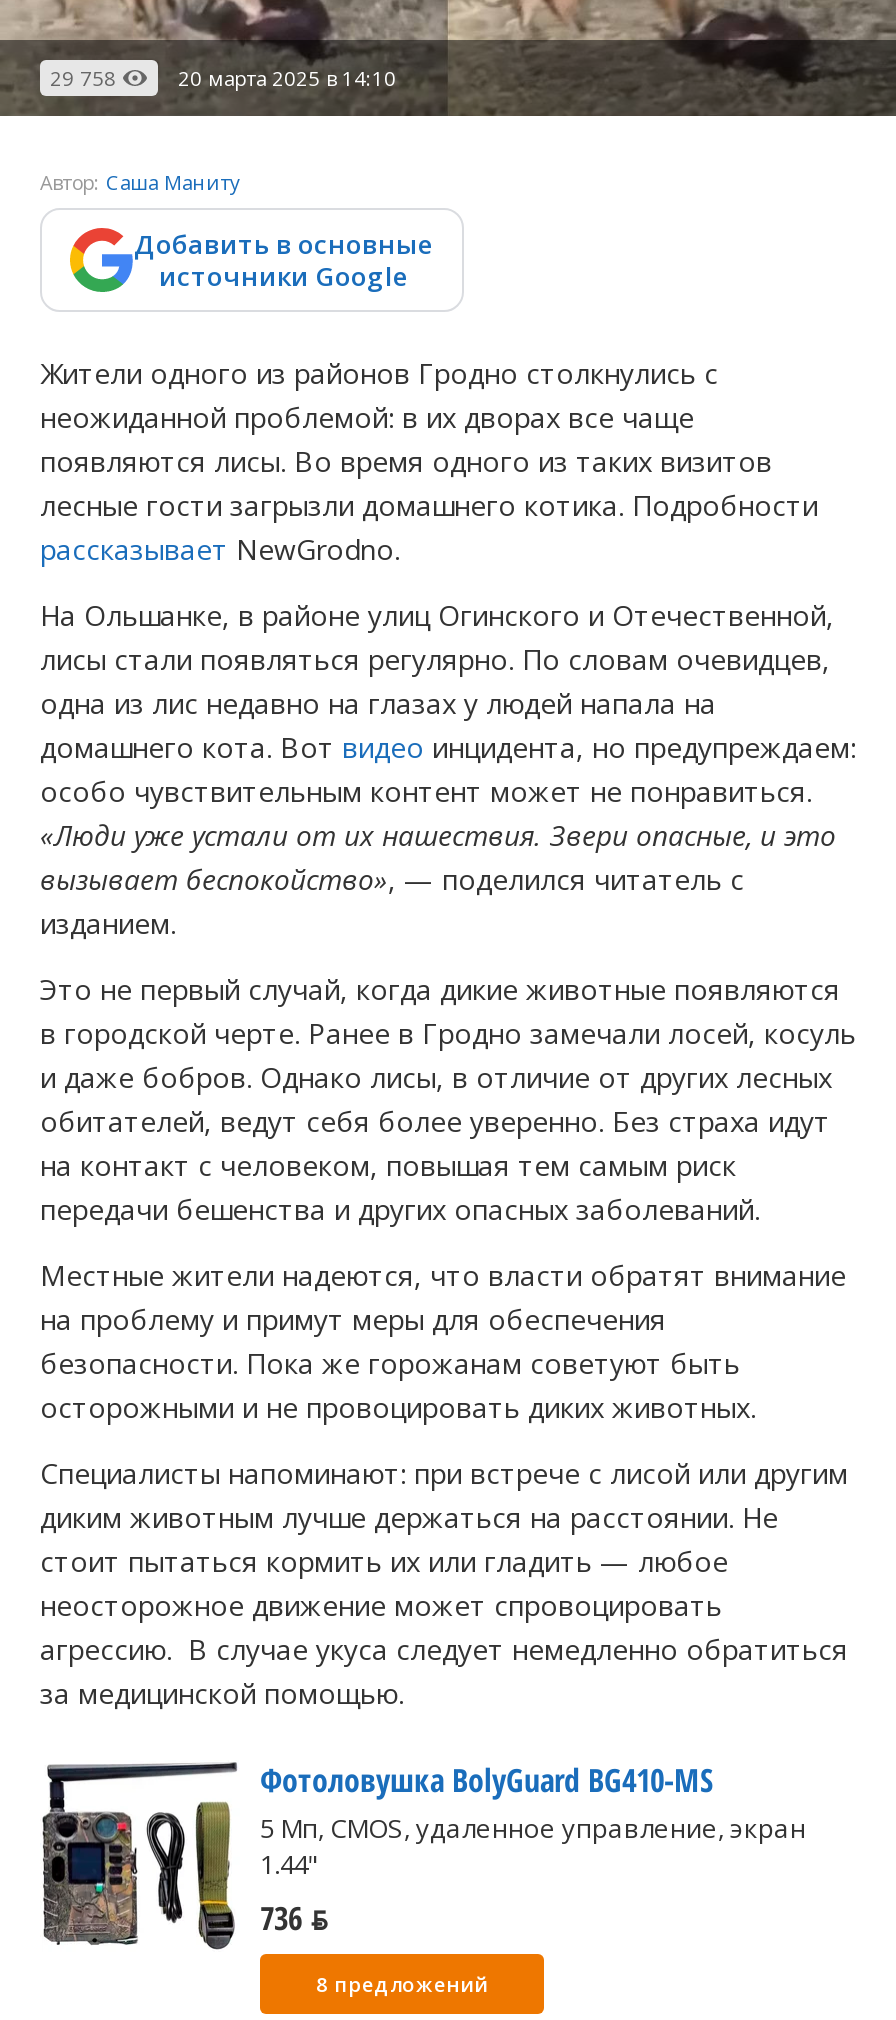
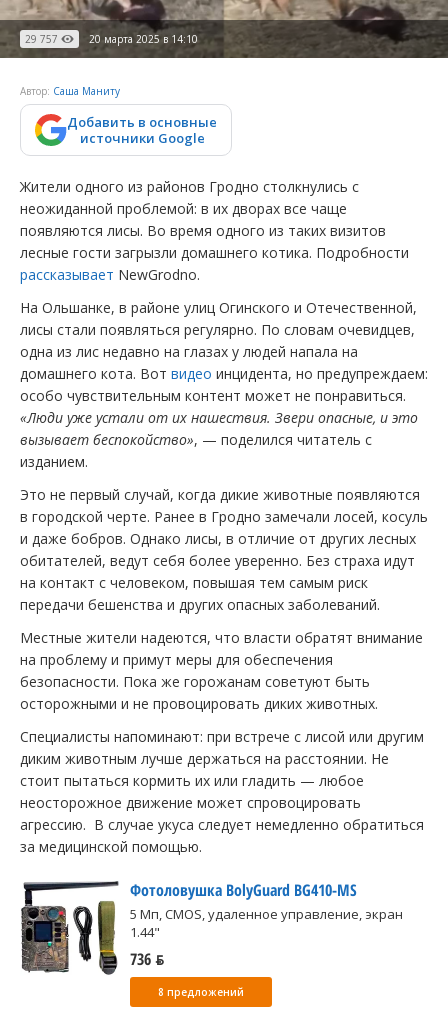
[50,64,396,92] 29 758 20 марта 2025 в 14:10 -> [25,32,198,46] 29 757 20 марта 2025 в 14:10

